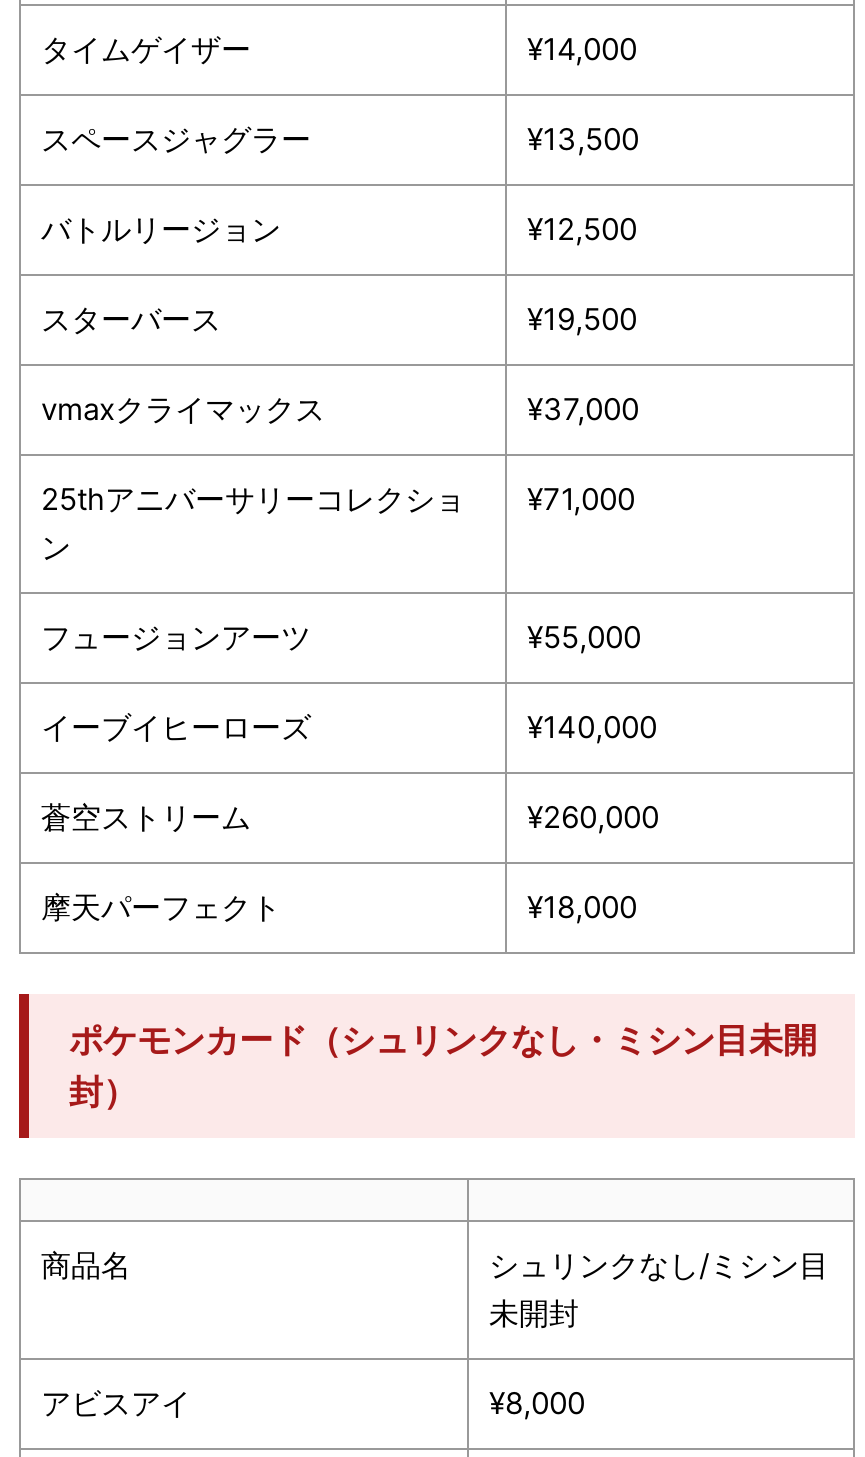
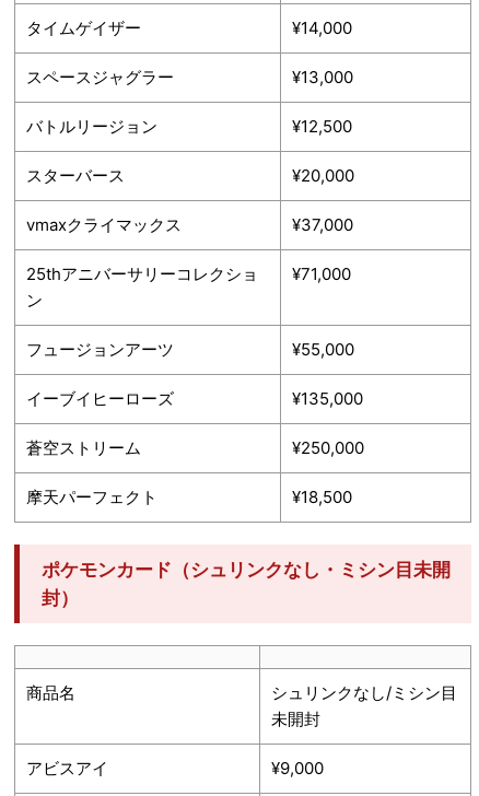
[527,121,639,159] ¥13,500 -> [292,67,353,88] ¥13,000
[527,301,637,339] ¥19,500 -> [292,165,354,186] ¥20,000
[527,709,657,747] ¥140,000 -> [292,388,363,409] ¥135,000
[527,799,659,837] ¥260,000 -> [292,438,364,458] ¥250,000
[527,889,637,927] ¥18,000 -> [292,487,352,508] ¥18,500
[489,1385,585,1423] ¥8,000 -> [271,758,324,779] ¥9,000

